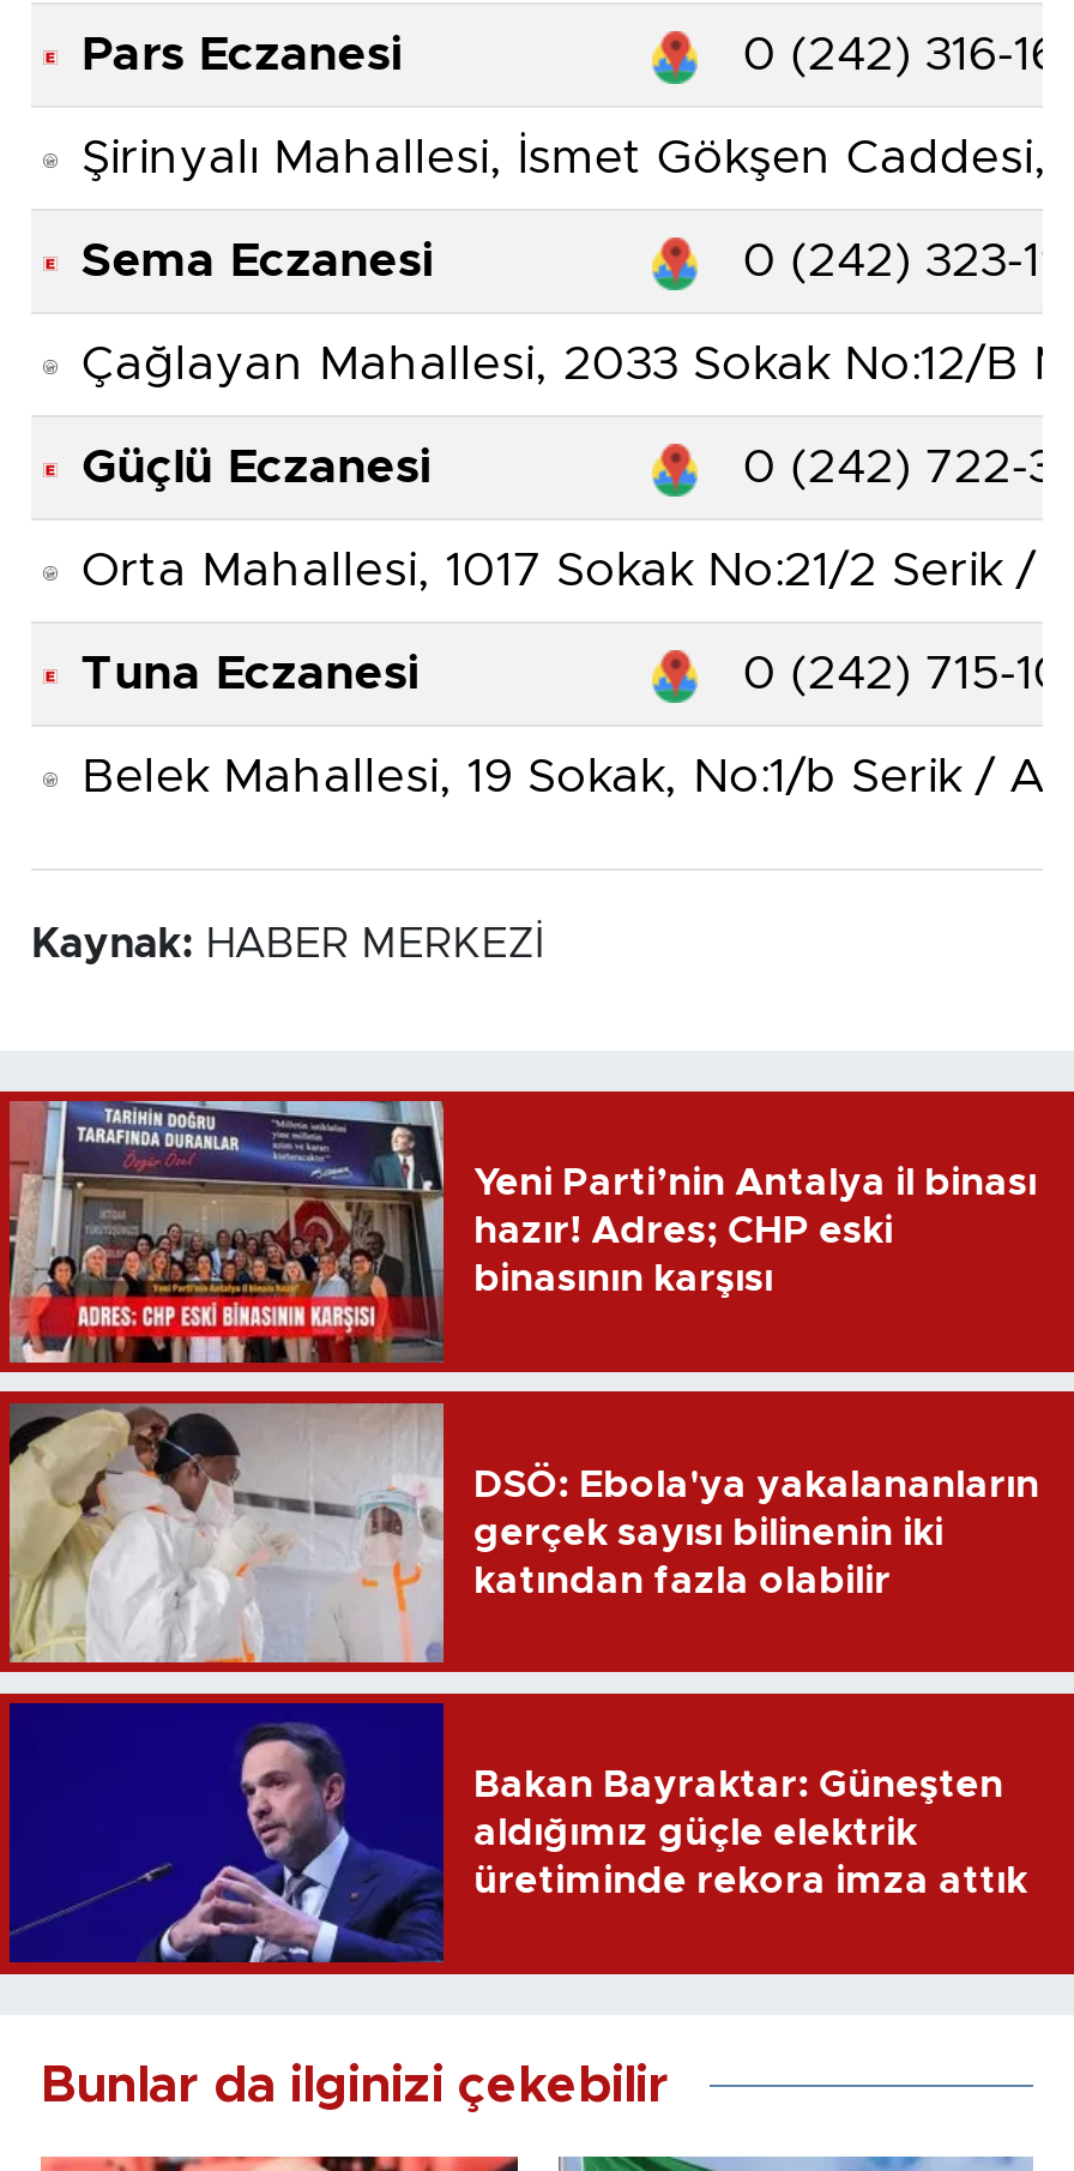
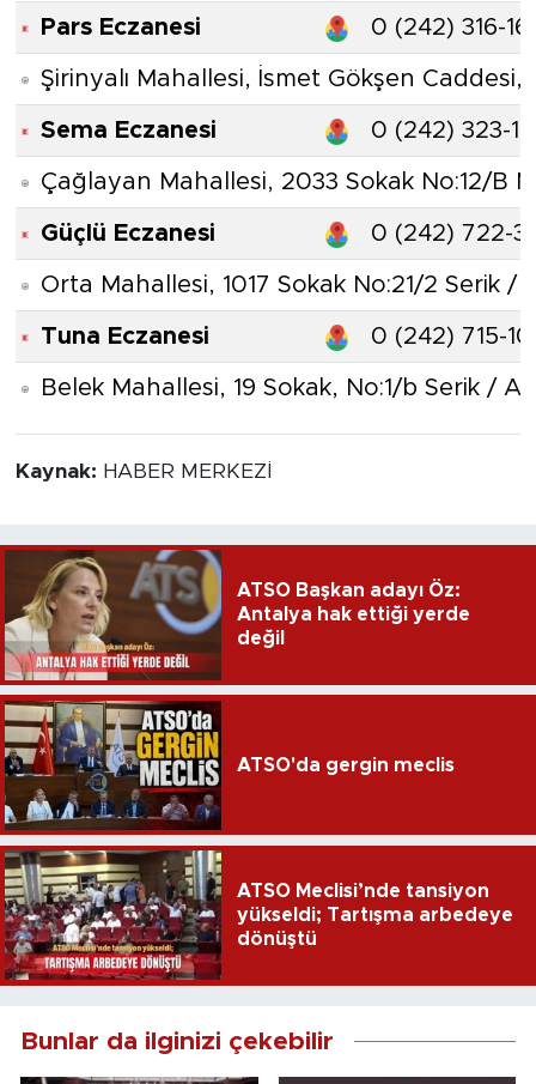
[7,1099,1037,1365] [image] | Yeni Parti’nin Antalya il binası | hazır! Adres; CHP eski | binasının karşısı -> [4,549,470,682] [image] | ATSO Başkan adayı Öz: | Antalya hak ettiği yerde | değil
[7,1401,1039,1665] [image] | DSÖ: Ebola'ya yakalananların | gerçek sayısı bilinenin iki | katından fazla olabilir -> [4,700,454,831] [image] | ATSO'da gergin meclis
[7,1701,1027,1965] [image] | Bakan Bayraktar: Güneşten | aldığımız güçle elektrik | üretiminde rekora imza attık -> [4,849,513,981] [image] | ATSO Meclisi’nde tansiyon | yükseldi; Tartışma arbedeye | dönüştü

